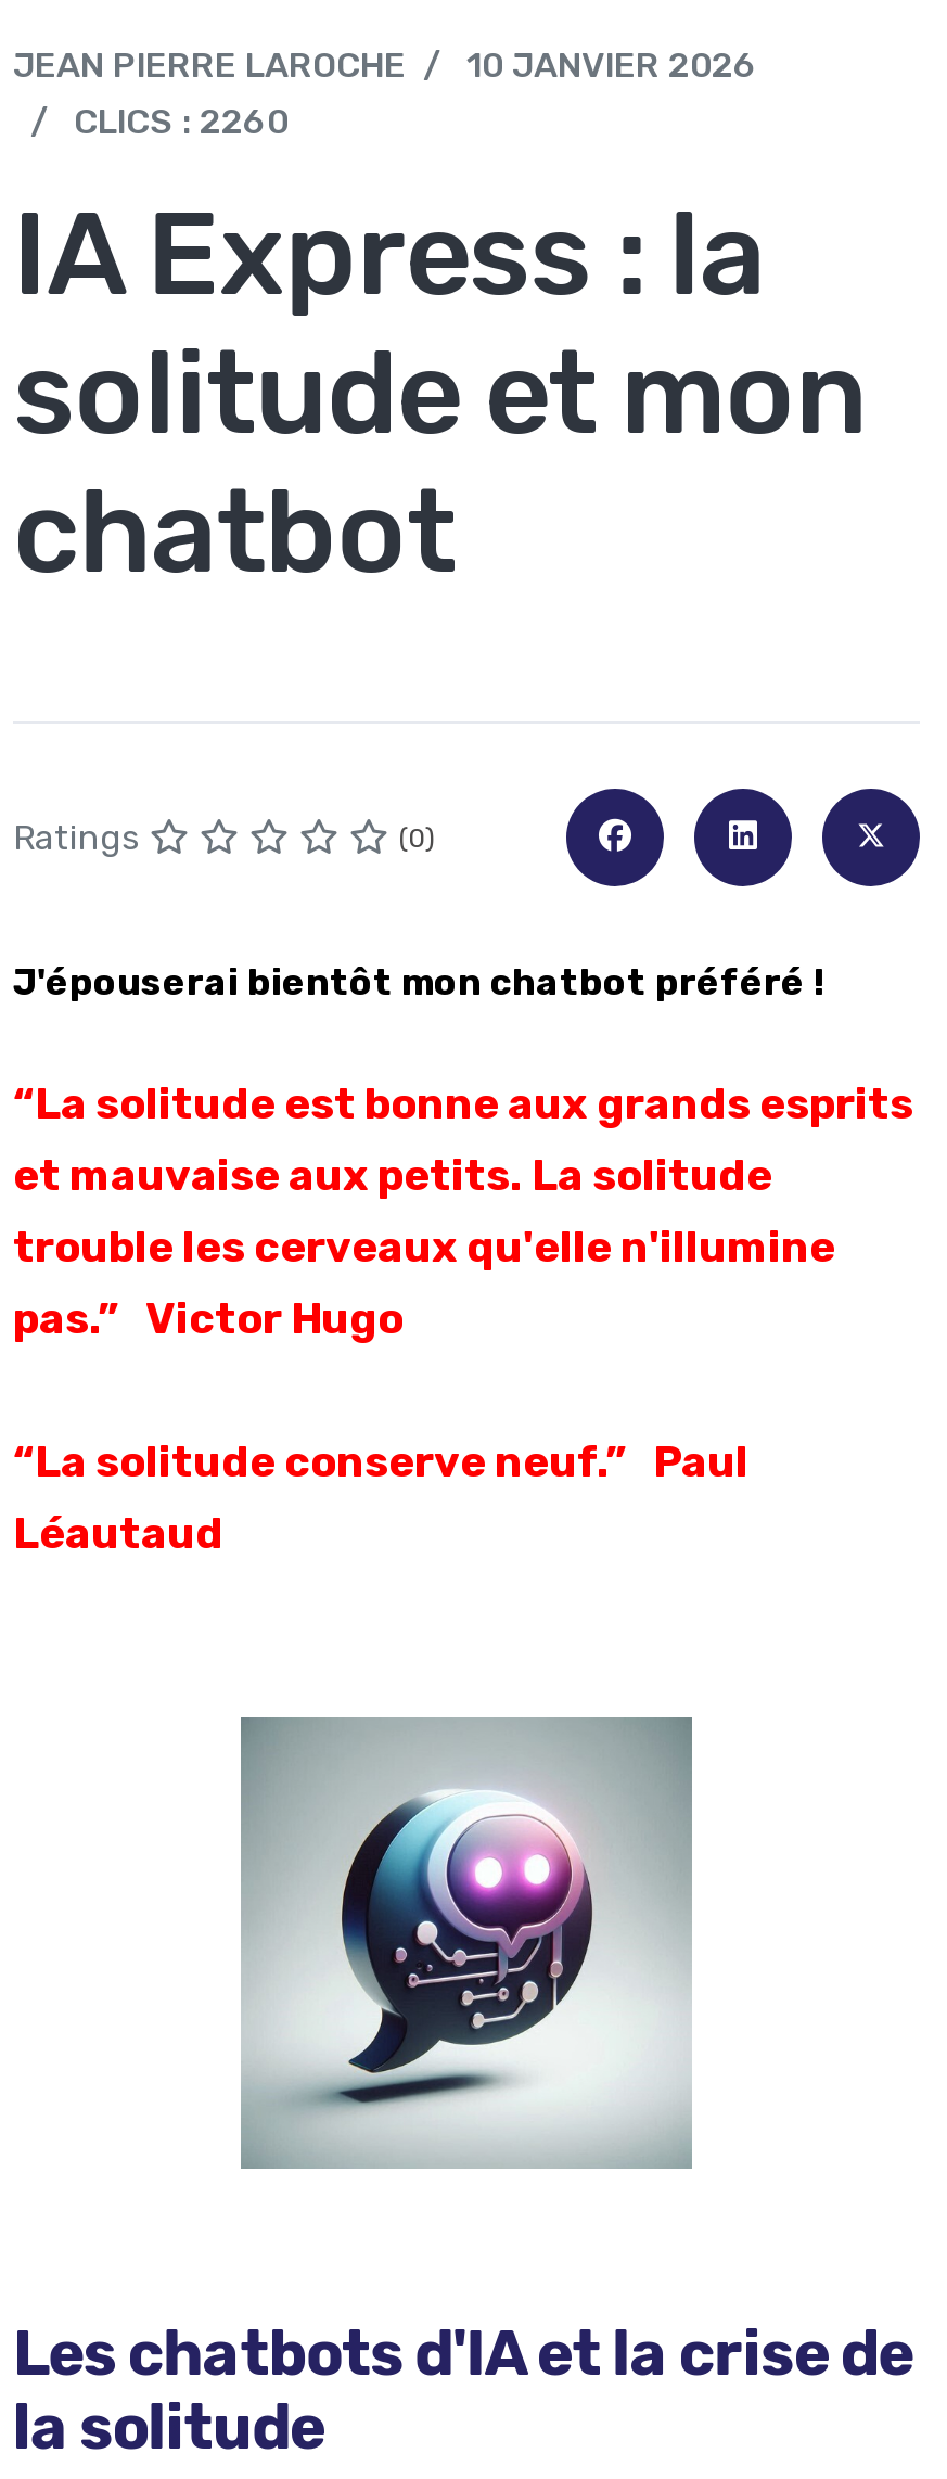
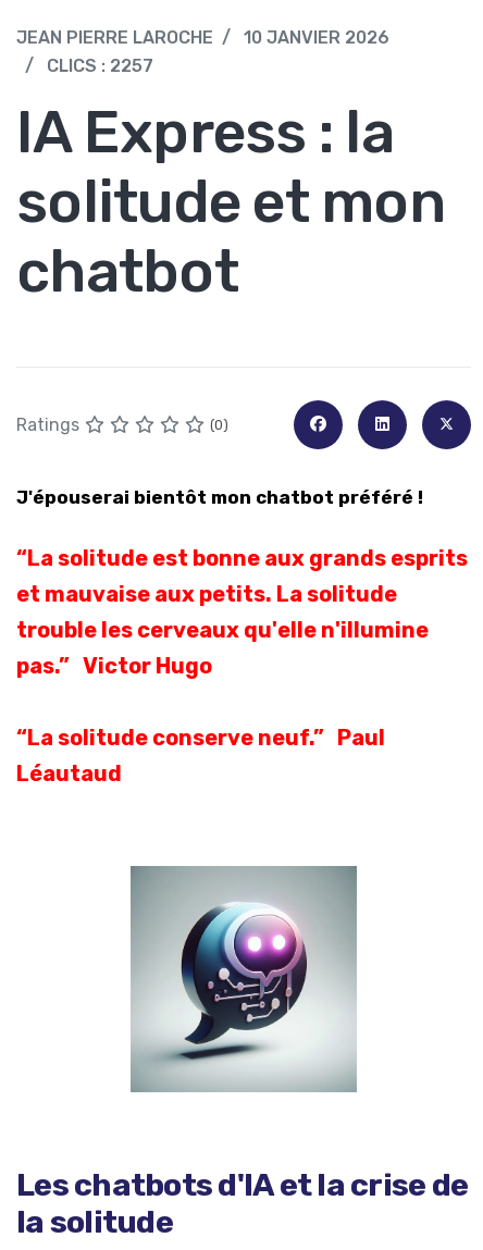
[74,101,289,142] CLICS : 2260 -> [47,55,153,76] CLICS : 2257

